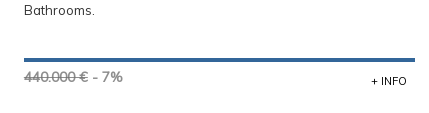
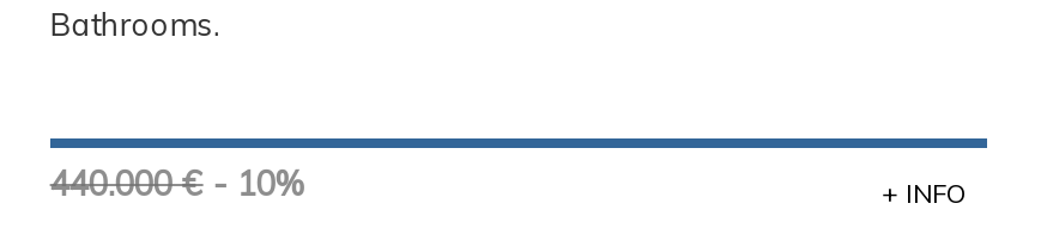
[24,68,122,86] 440.000 € - 7% -> [50,162,304,205] 440.000 € - 10%

